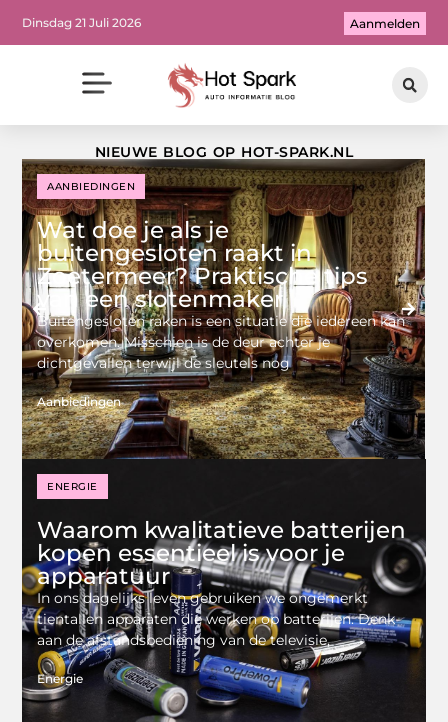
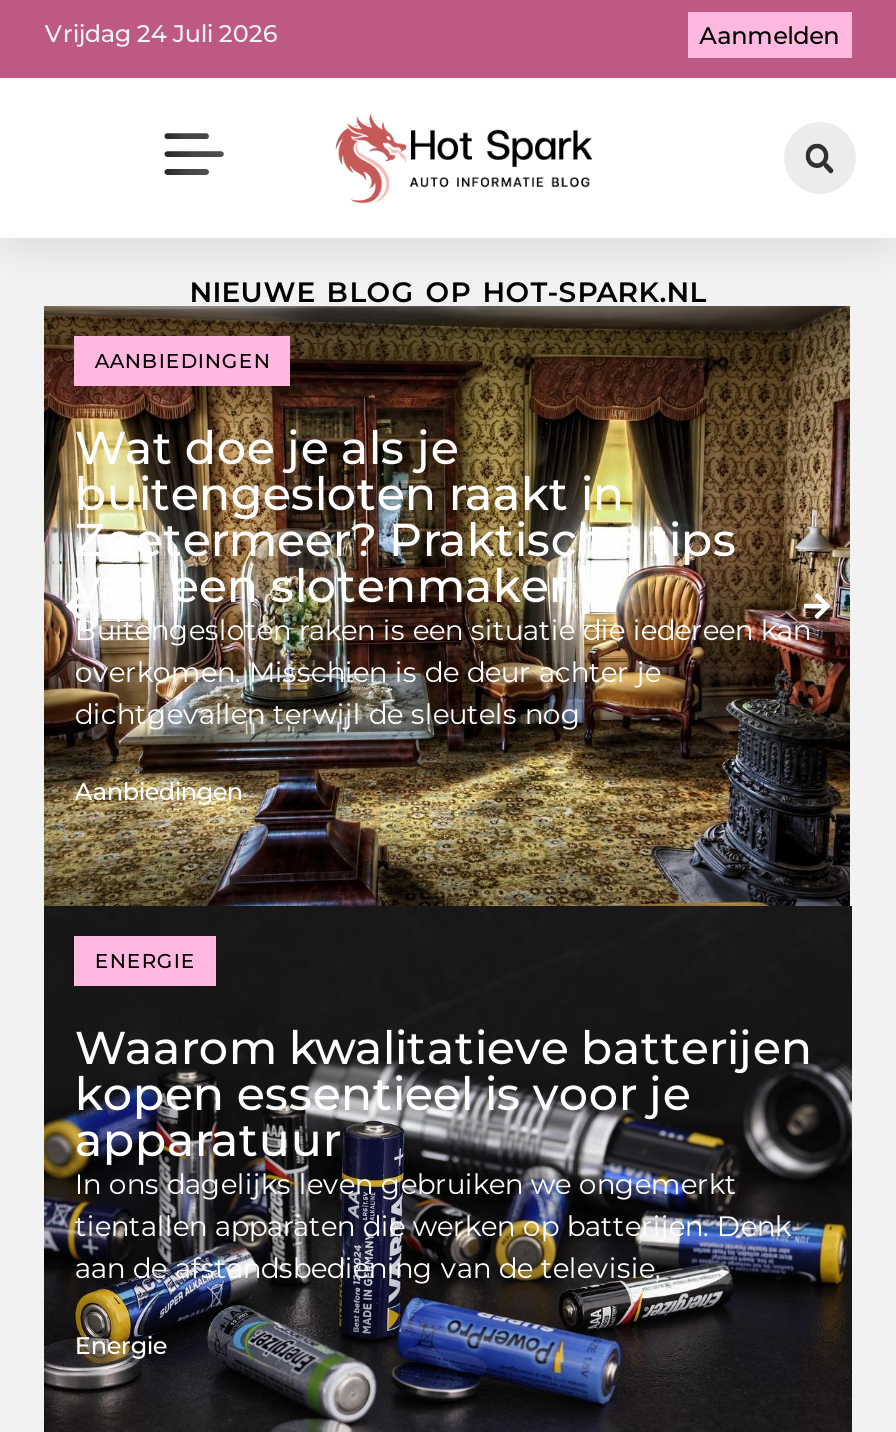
[22,15,141,30] Dinsdag 21 Juli 2026 -> [45,17,277,47] Vrijdag 24 Juli 2026

